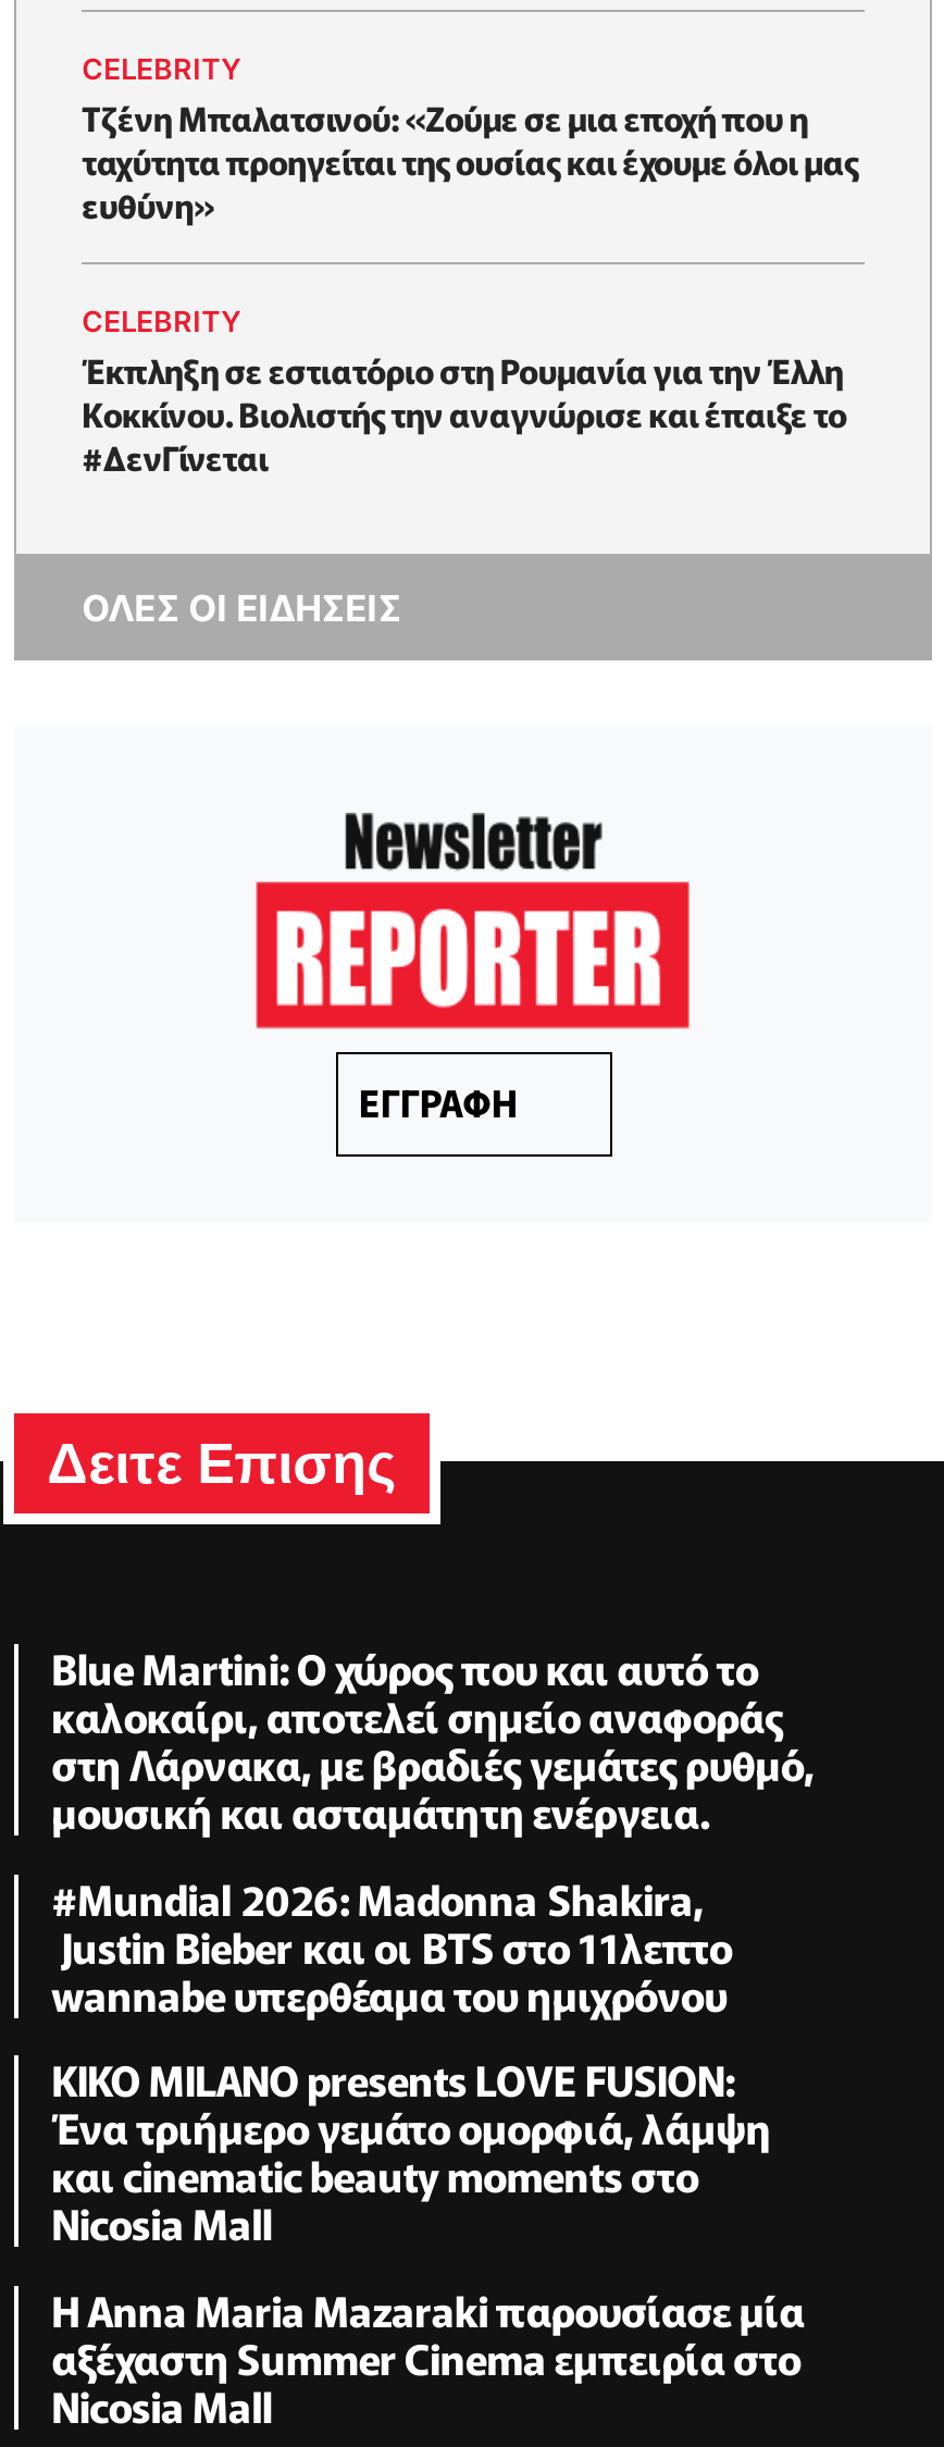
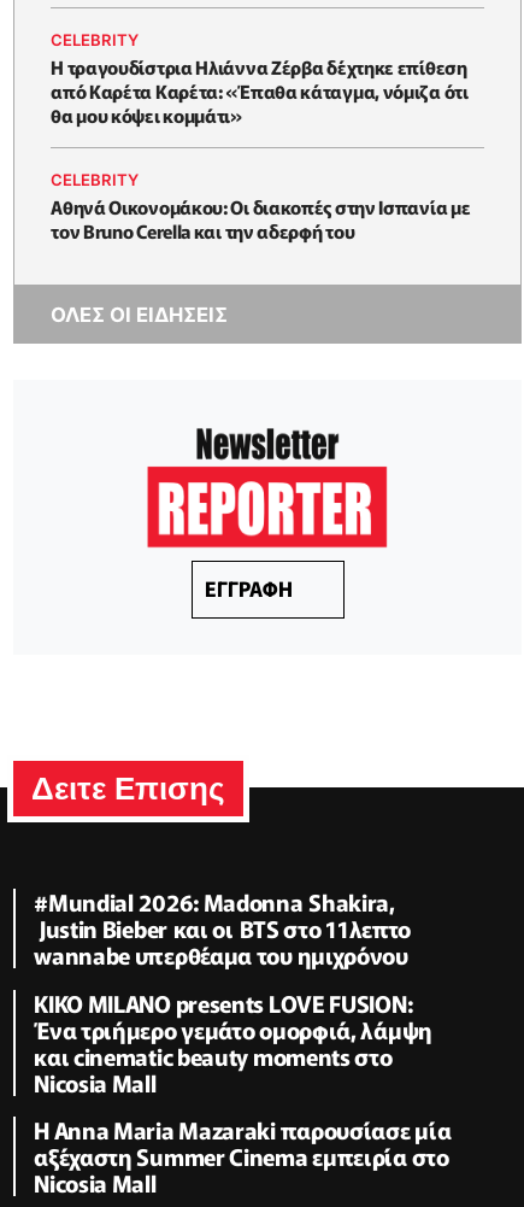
[82,92,858,227] Τζένη Μπαλατσινού: «Zούμε σε μια εποχή που η | ταχύτητα προηγείται της ουσίας και έχουμε όλοι μας | ευθύνη» -> [51,53,468,128] H τραγουδίστρια Ηλιάννα Ζέρβα δέχτηκε επίθεση | από Καρέτα Καρέτα: «Έπαθα κάταγμα, νόμιζα ότι | θα μου κόψει κομμάτι»
[82,345,847,480] Έκπληξη σε εστιατόριο στη Ρουμανία για την Έλλη | Κοκκίνου. Βιολιστής την αναγνώρισε και έπαιξε το | #ΔενΓίνεται -> [51,193,470,244] Αθηνά Οικονομάκου: Οι διακοπές στην Ισπανία με | τον Bruno Cerella και την αδερφή του
[51,1638,814,1841] Blue Martini: Ο χώρος που και αυτό το | καλοκαίρι, αποτελεί σημείο αναφοράς | στη Λάρνακα, με βραδιές γεμάτες ρυθμό, | μουσική και ασταμάτητη ενέργεια. -> none

